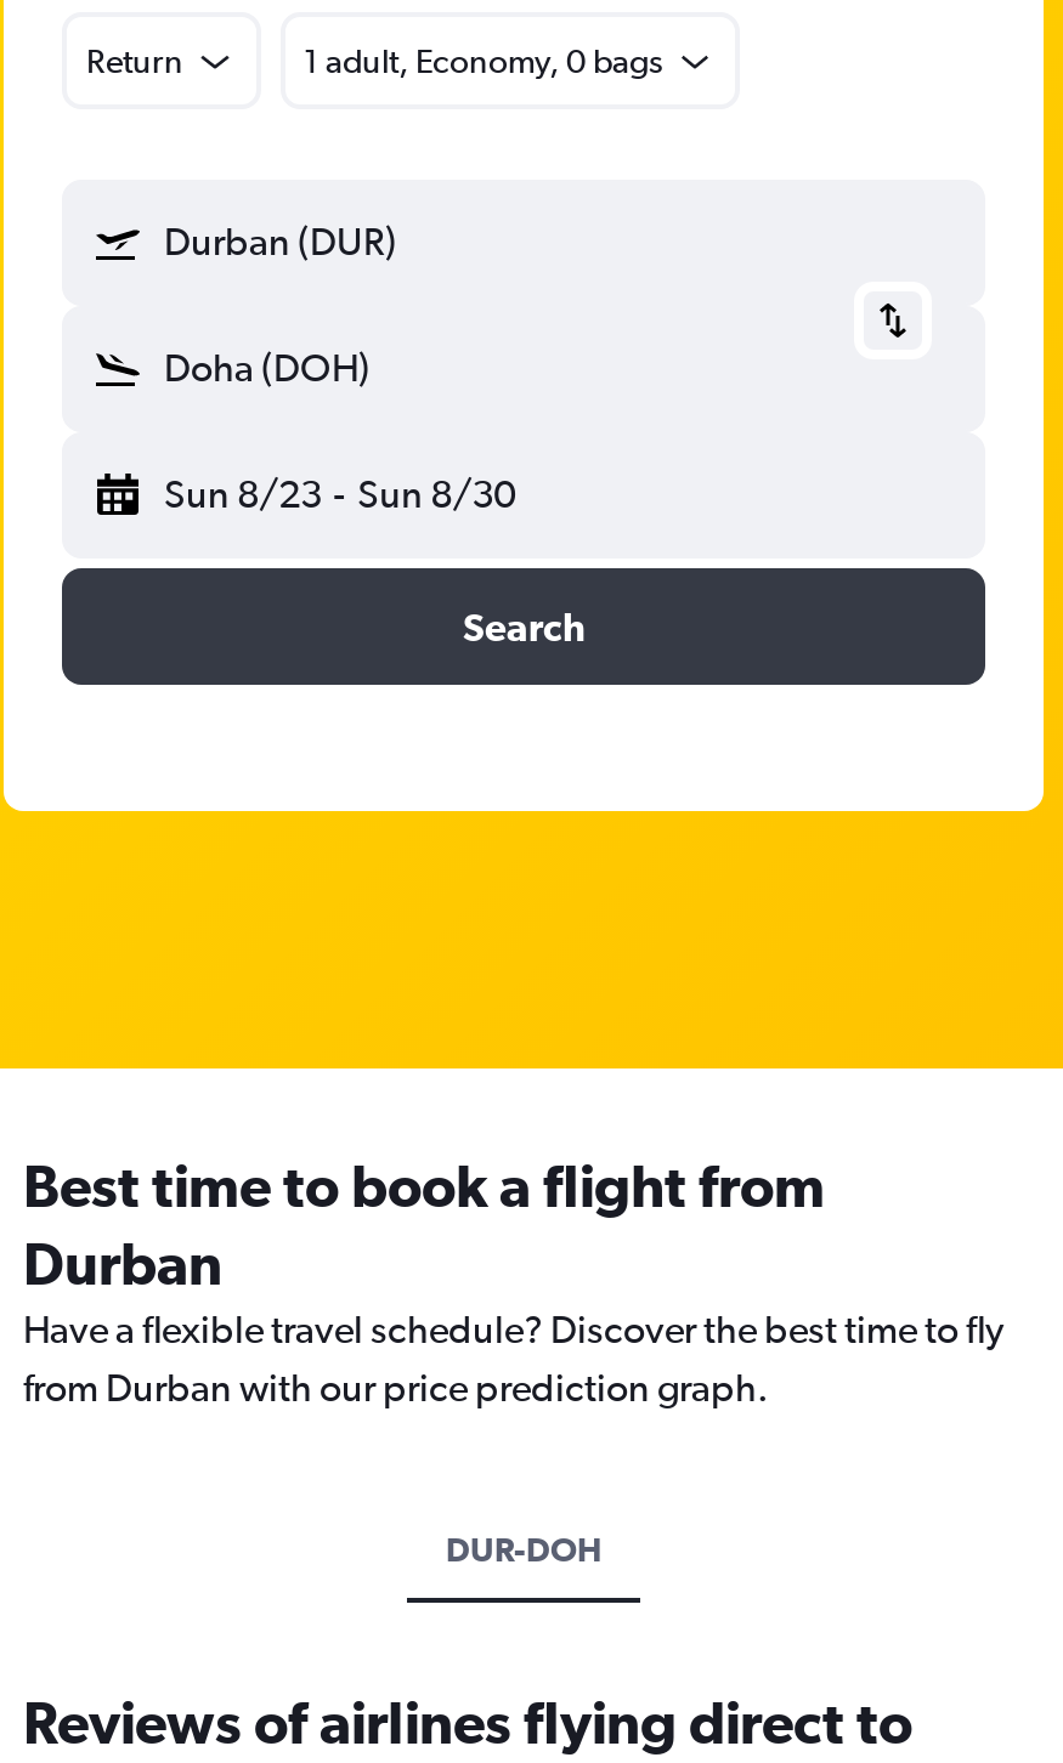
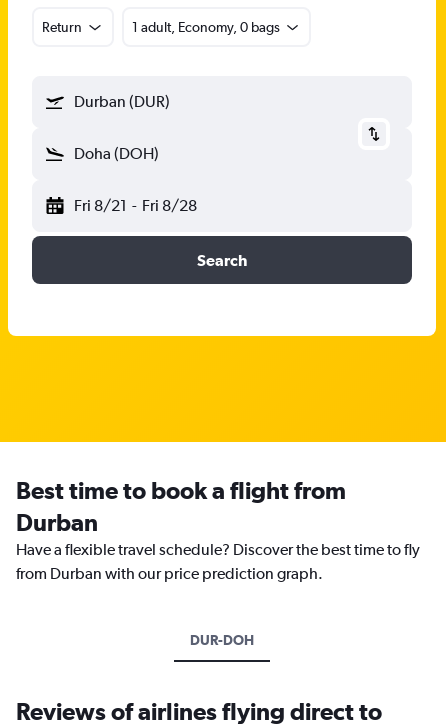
[164,471,515,517] Sun 8/23 - Sun 8/30 -> [74,196,197,215] Fri 8/21 - Fri 8/28

